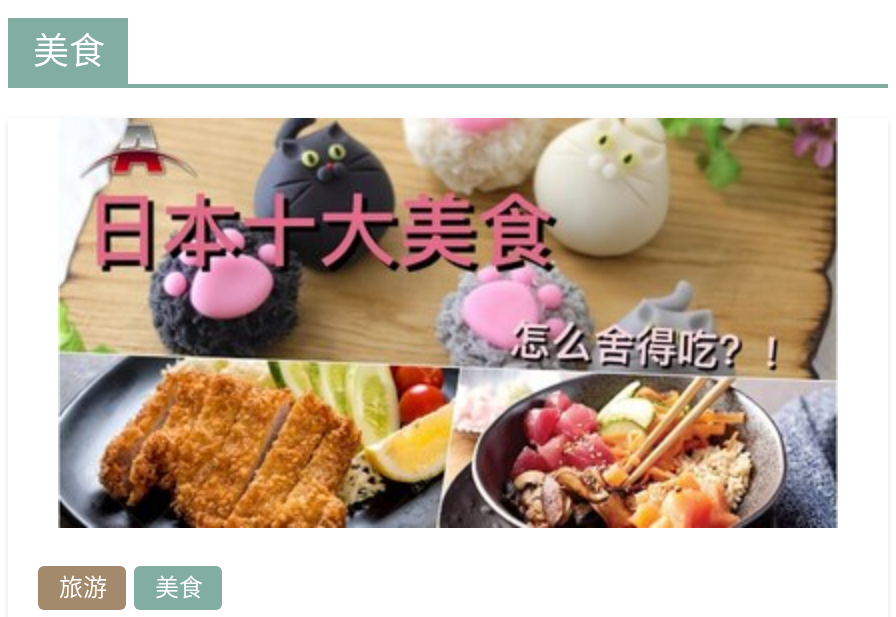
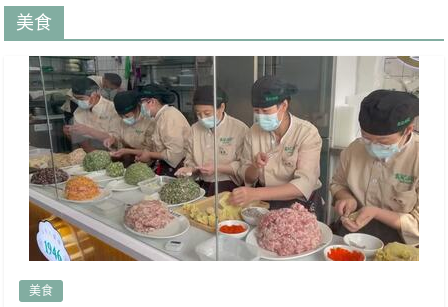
[58,116,838,530] [image] -> [28,55,420,262] [image]
[59,571,107,605] 旅游 -> none

